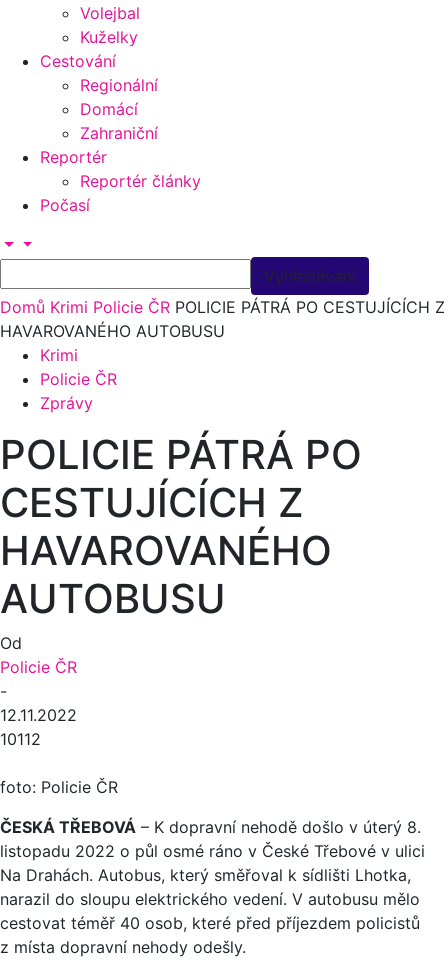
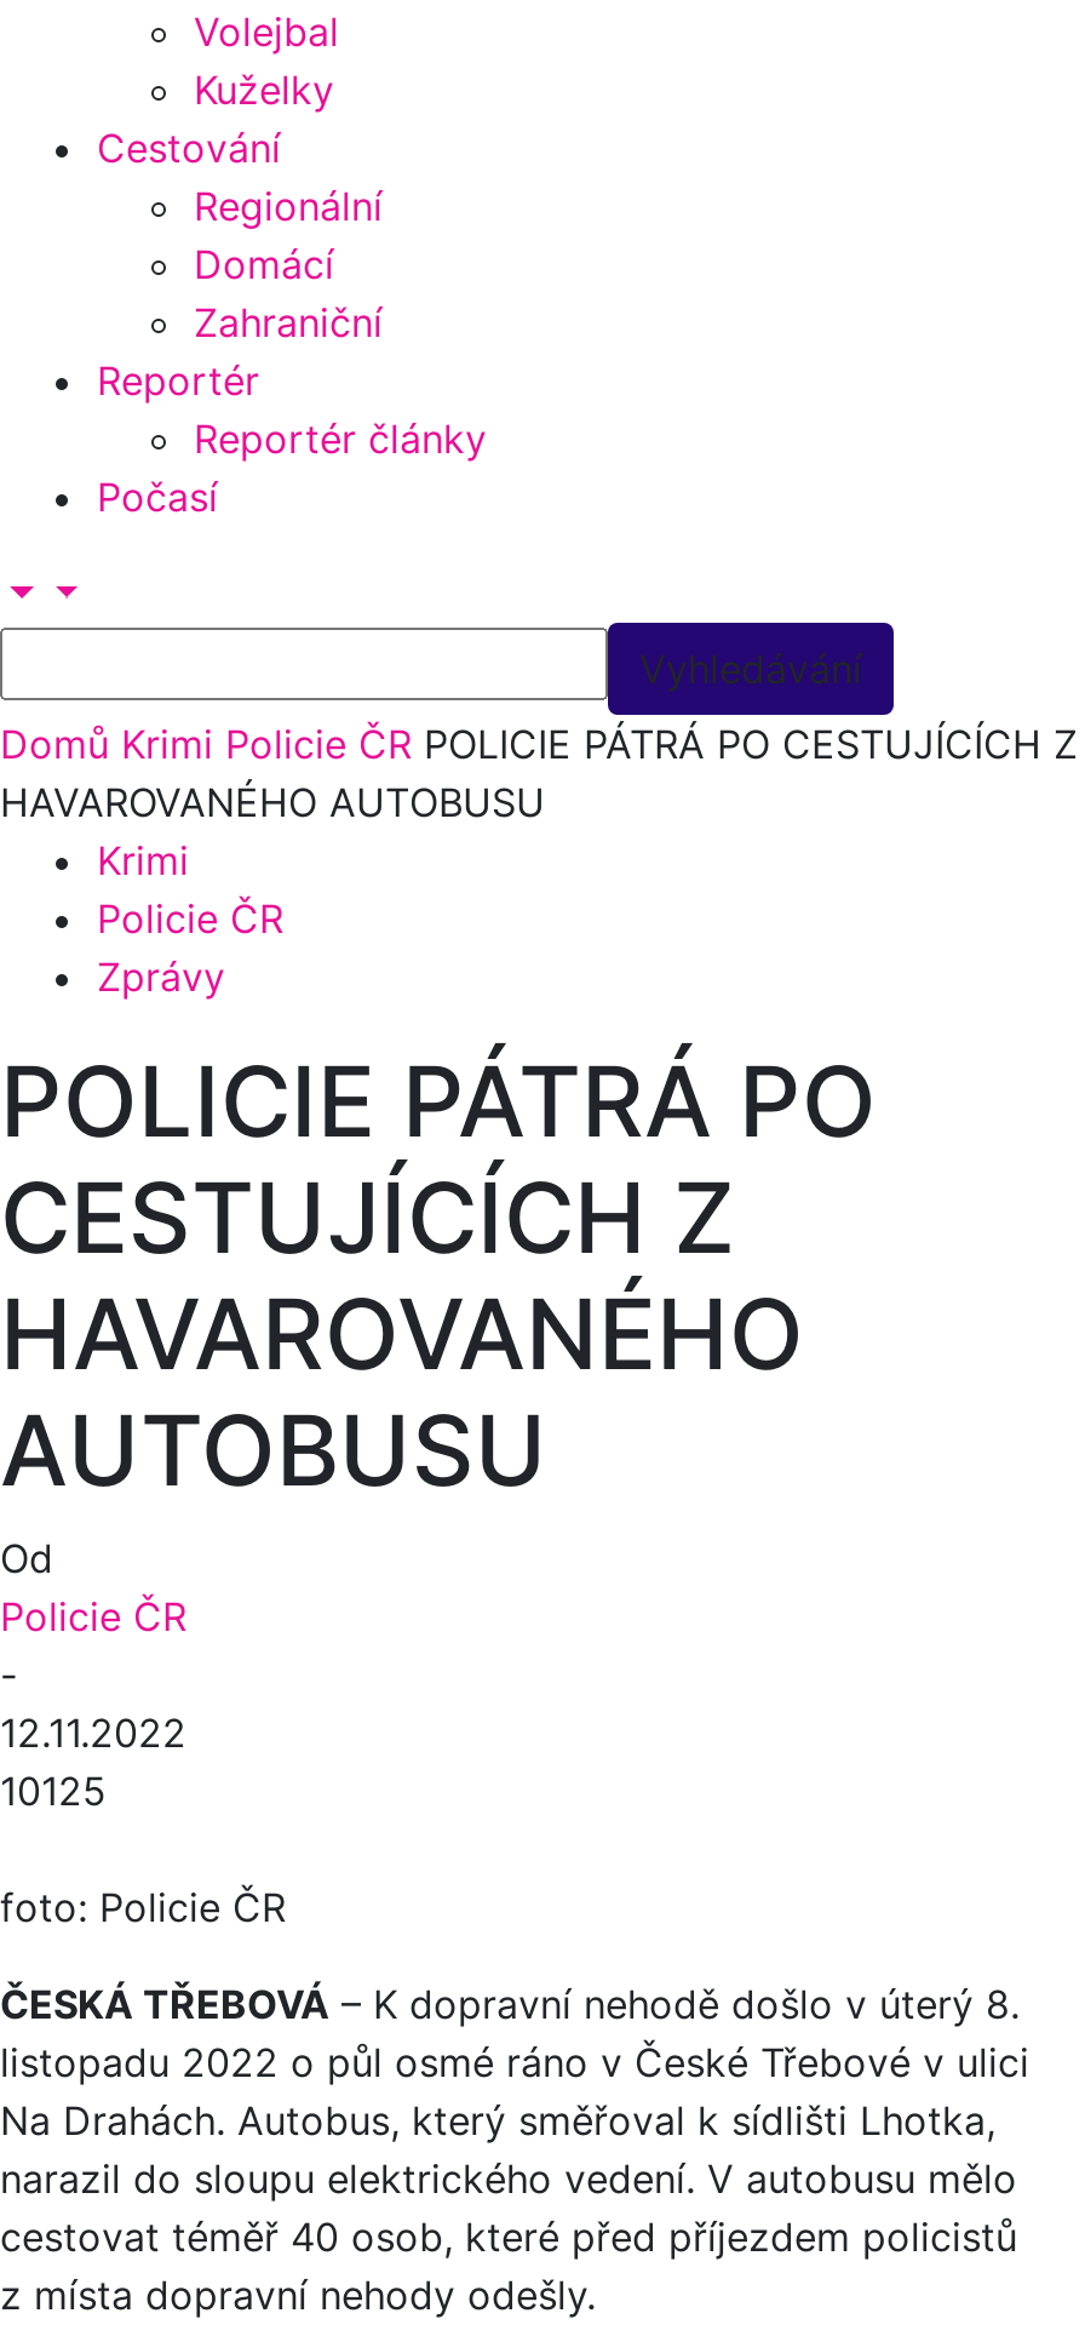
[0,729,41,749] 10112 -> [0,1767,107,1815] 10125

